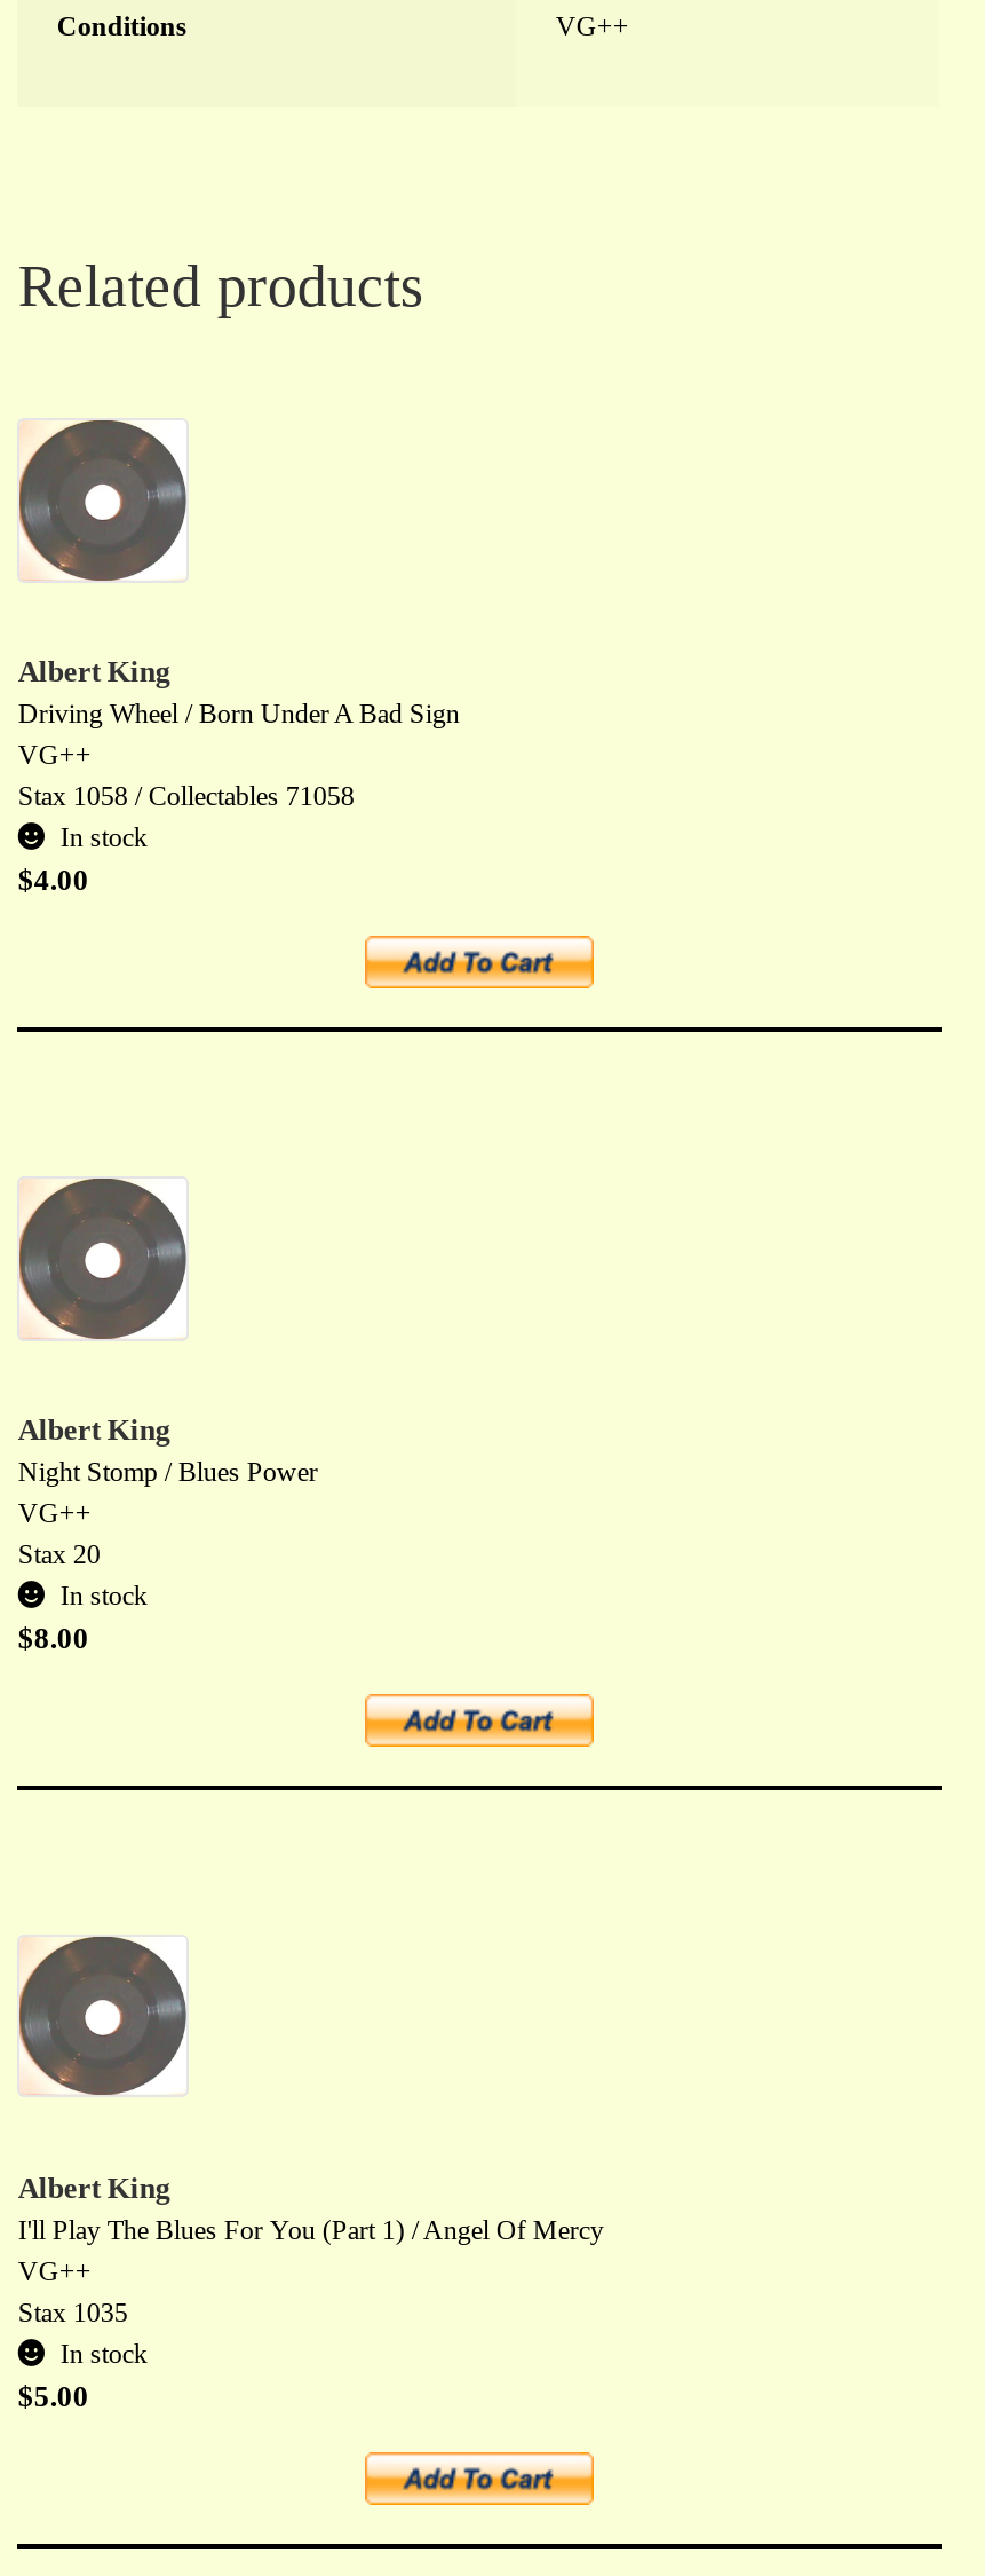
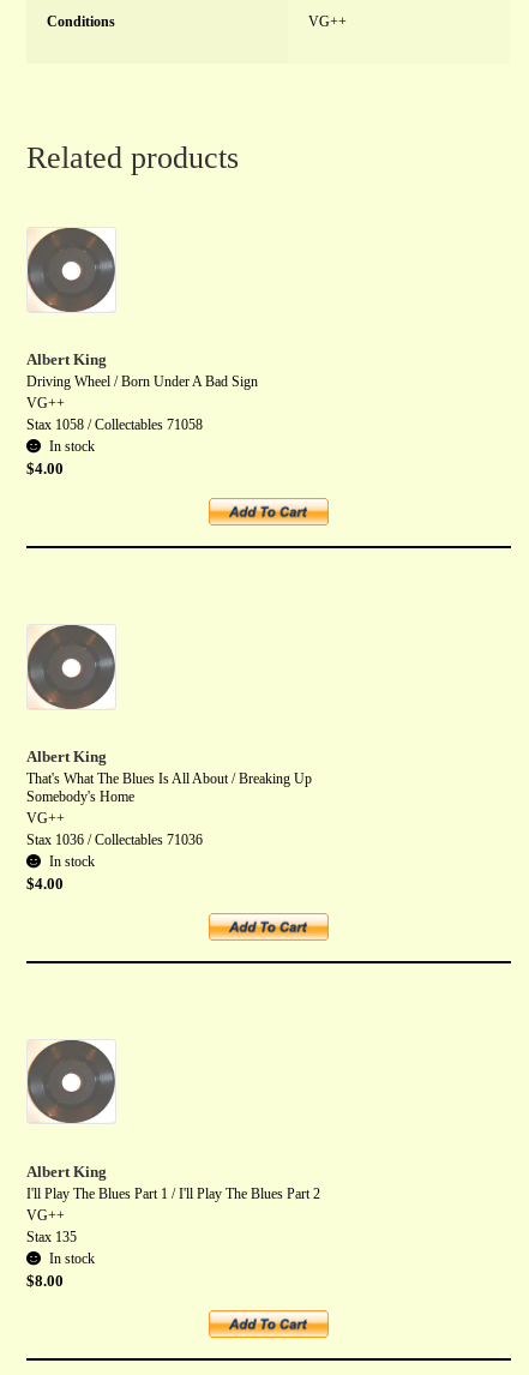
[18,1456,318,1488] Night Stomp / Blues Power -> [27,770,312,805] That's What The Blues Is All About / Breaking Up | Somebody's Home
[18,1538,100,1570] Stax 20 -> [27,831,203,848] Stax 1036 / Collectables 71036
[18,1621,89,1655] $8.00 -> [27,875,64,893] $4.00
[18,2214,604,2246] I'll Play The Blues For You (Part 1) / Angel Of Mercy -> [27,1185,321,1202] I'll Play The Blues Part 1 / I'll Play The Blues Part 2
[18,2296,128,2328] Stax 1035 -> [27,1228,77,1245] Stax 135
[18,2379,89,2413] $5.00 -> [27,1272,64,1290] $8.00

